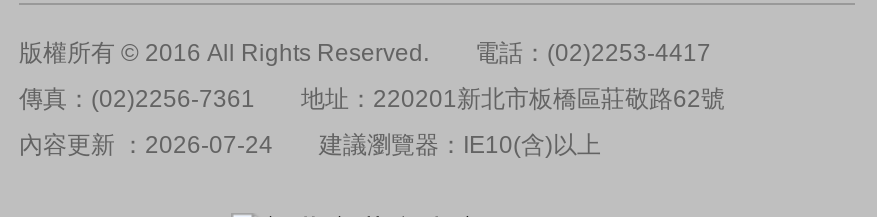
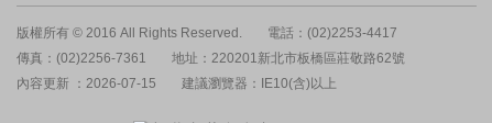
[19,130,601,158] 內容更新 ：2026-07-24 建議瀏覽器：IE10(含)以上 -> [17,75,337,91] 內容更新 ：2026-07-15 建議瀏覽器：IE10(含)以上

